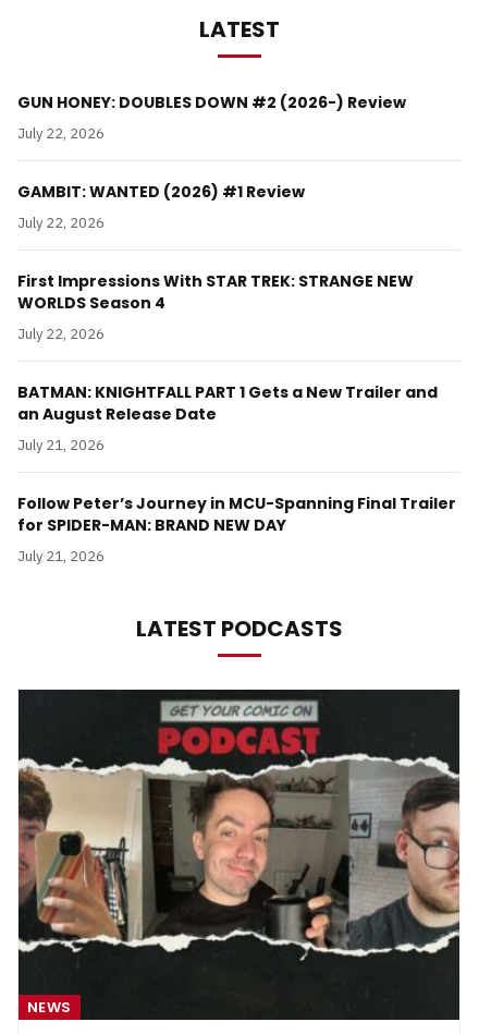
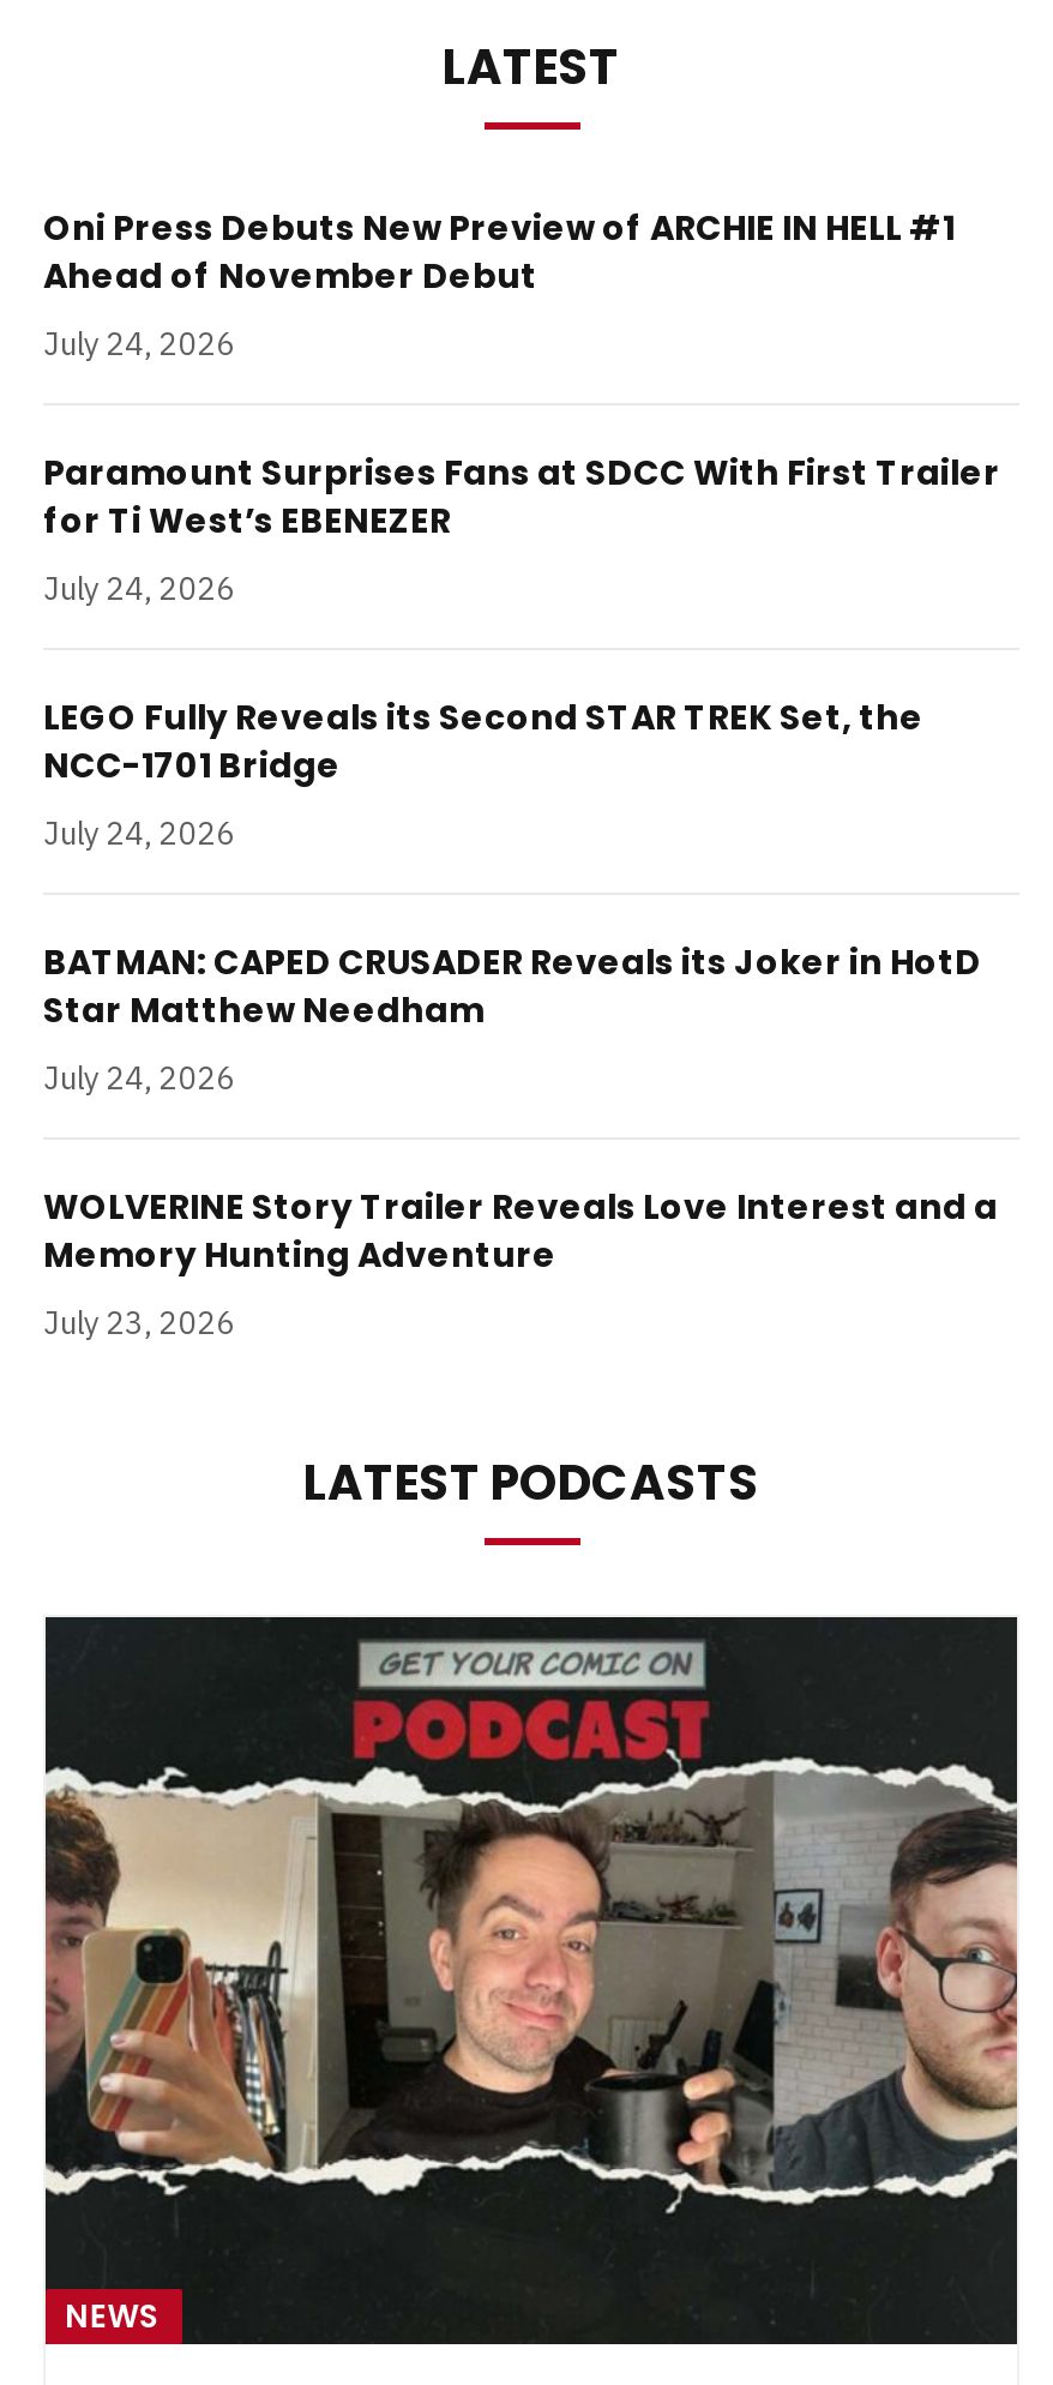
[17,91,406,113] GUN HONEY: DOUBLES DOWN #2 (2026-) Review -> [43,203,955,299] Oni Press Debuts New Preview of ARCHIE IN HELL #1 | Ahead of November Debut
[17,124,105,142] July 22, 2026 -> [43,323,235,364] July 24, 2026
[17,180,305,202] GAMBIT: WANTED (2026) #1 Review -> [43,447,1000,543] Paramount Surprises Fans at SDCC With First Trailer | for Ti West’s EBENEZER
[17,213,105,232] July 22, 2026 -> [43,567,235,608] July 24, 2026
[17,270,414,313] First Impressions With STAR TREK: STRANGE NEW | WORLDS Season 4 -> [43,692,923,788] LEGO Fully Reveals its Second STAR TREK Set, the | NCC-1701 Bridge
[17,324,105,343] July 22, 2026 -> [43,812,235,853] July 24, 2026
[17,381,438,424] BATMAN: KNIGHTFALL PART 1 Gets a New Trailer and | an August Release Date -> [43,937,981,1033] BATMAN: CAPED CRUSADER Reveals its Joker in HotD | Star Matthew Needham
[17,435,105,454] July 21, 2026 -> [43,1057,235,1098] July 24, 2026
[17,492,456,536] Follow Peter’s Journey in MCU-Spanning Final Trailer | for SPIDER-MAN: BRAND NEW DAY -> [43,1182,998,1278] WOLVERINE Story Trailer Reveals Love Interest and a | Memory Hunting Adventure
[17,546,105,565] July 21, 2026 -> [43,1302,235,1342] July 23, 2026

